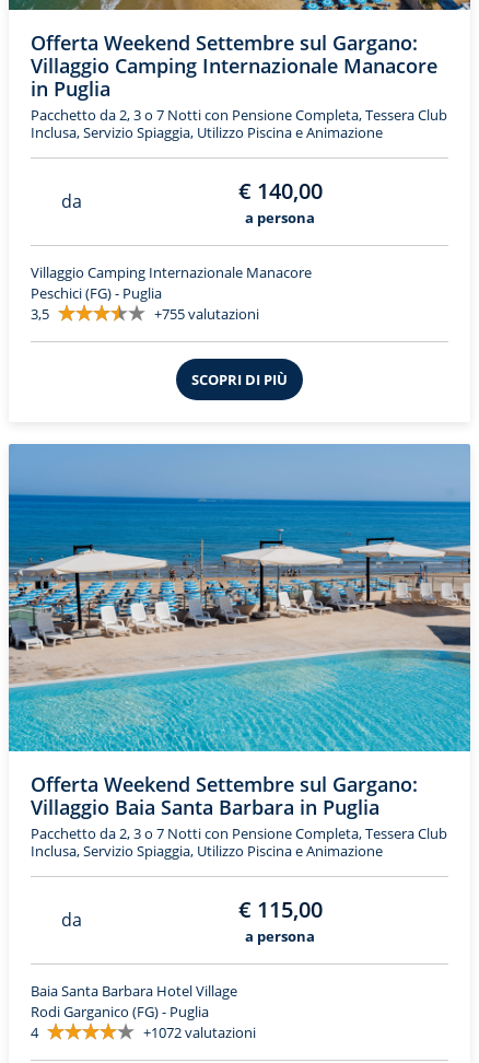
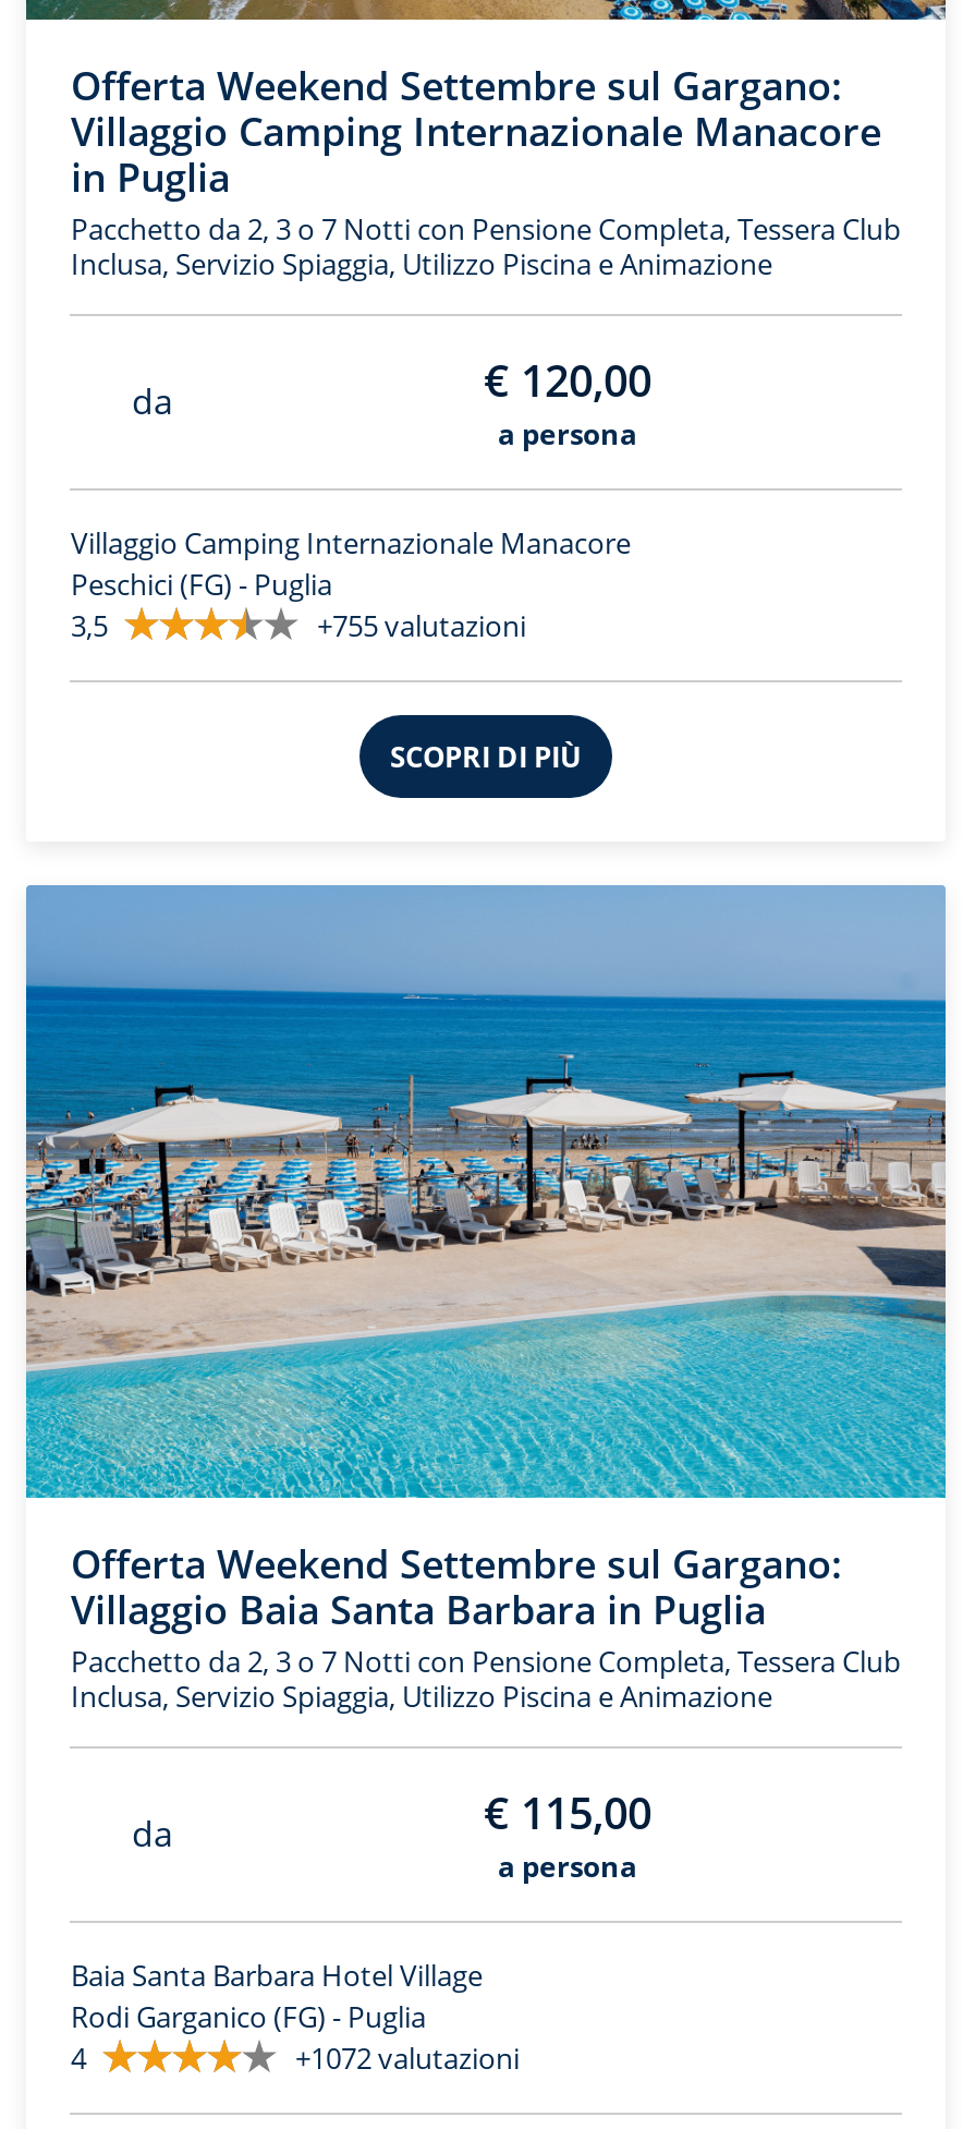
[238,177,323,206] € 140,00 -> [483,352,651,411] € 120,00

